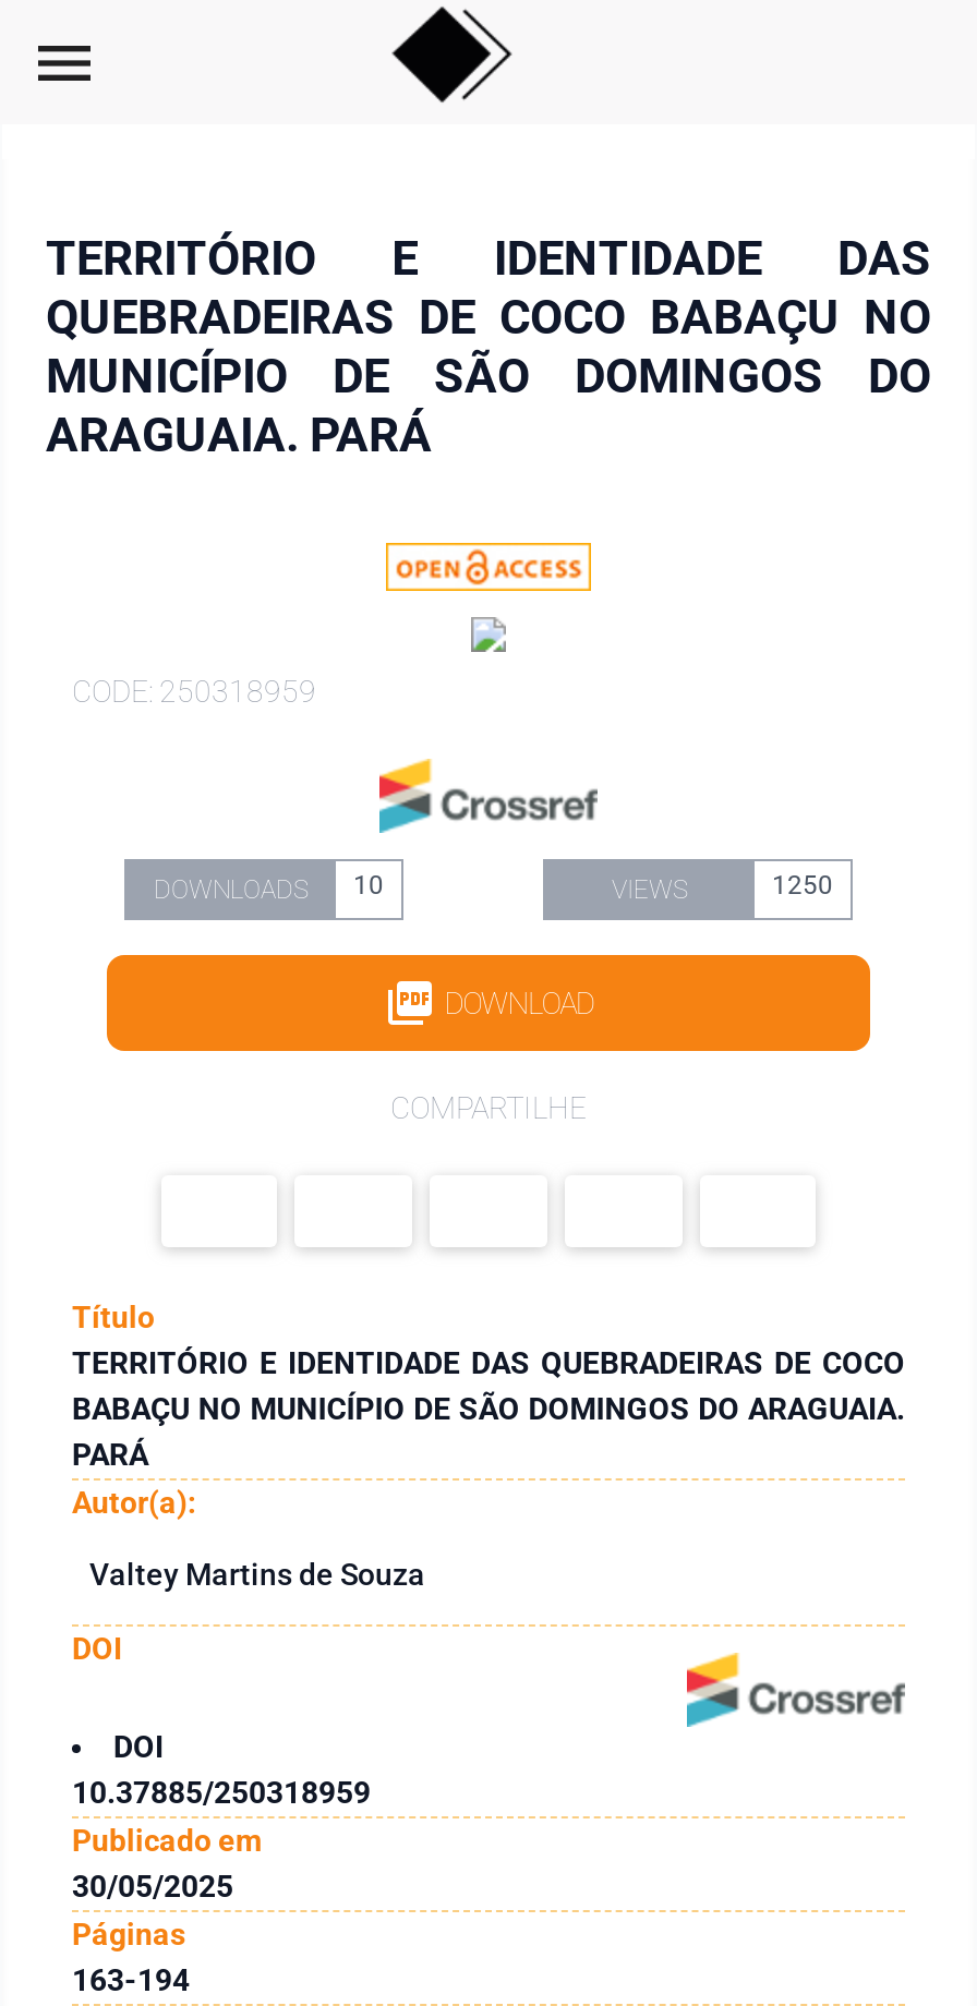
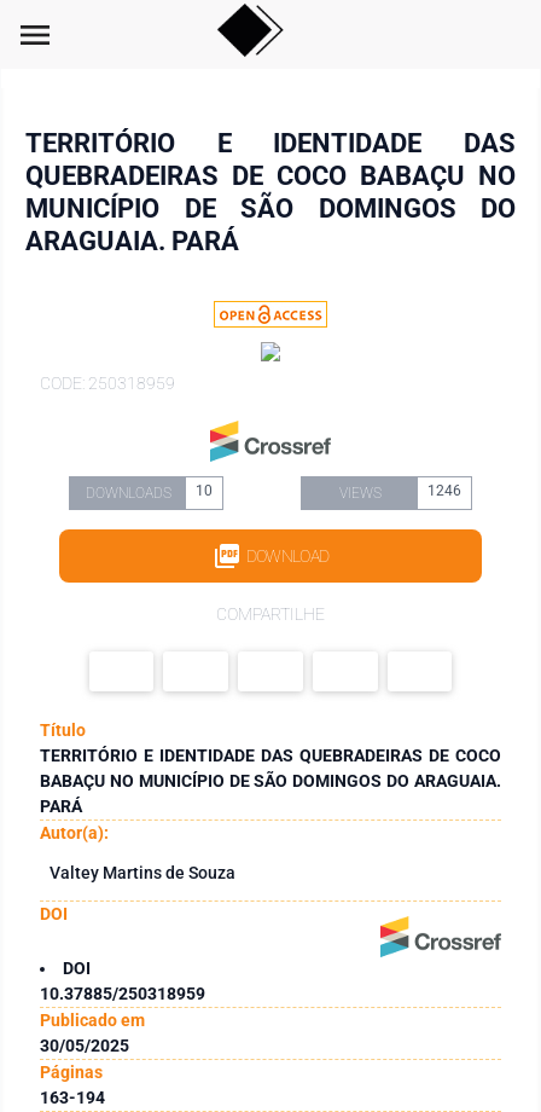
[772,870,833,901] 1250 -> [427,482,461,499] 1246

